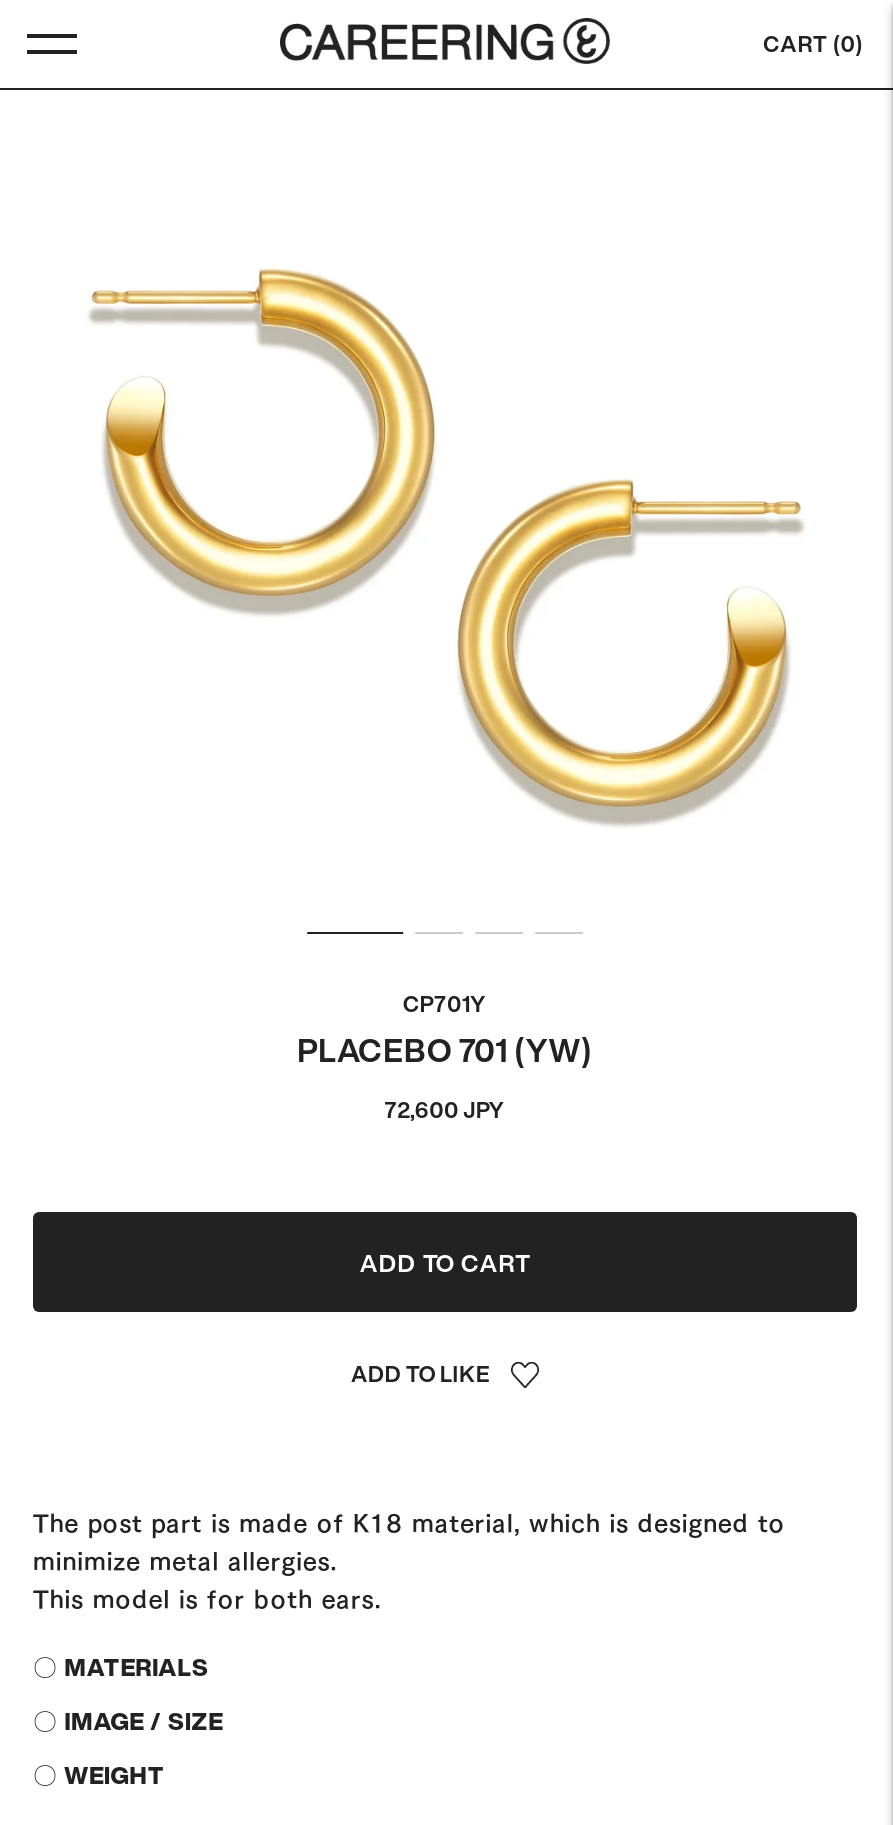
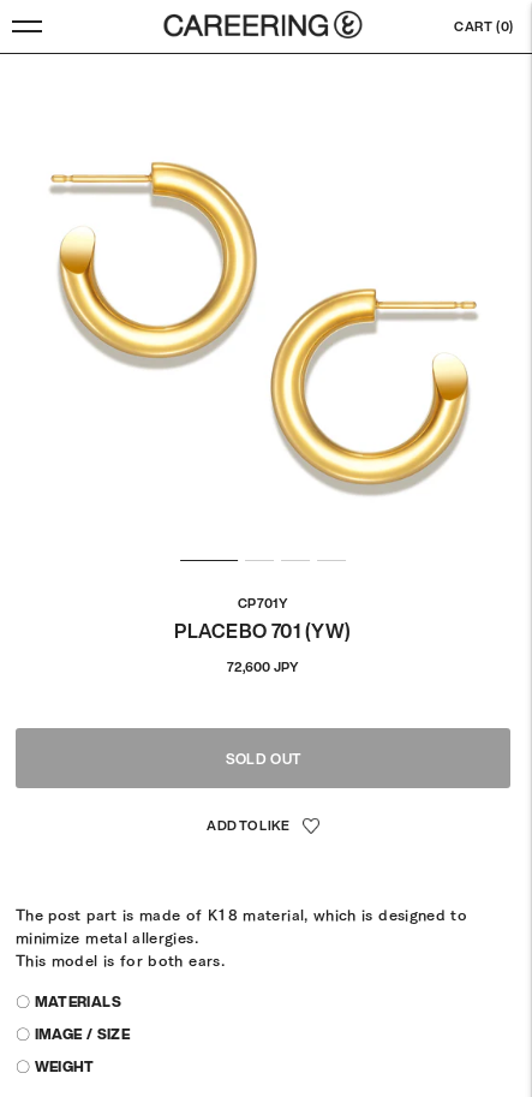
[360,1245,530,1279] ADD TO CART -> [225,748,301,769] SOLD OUT

